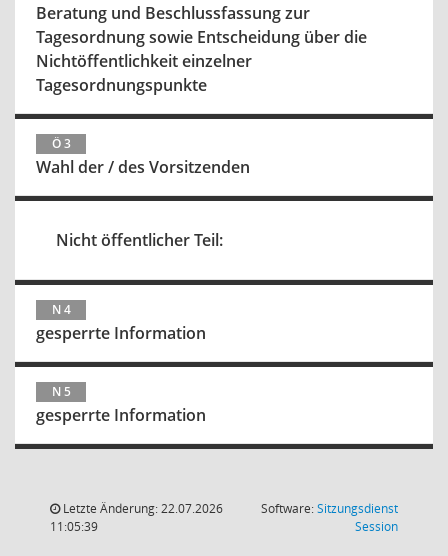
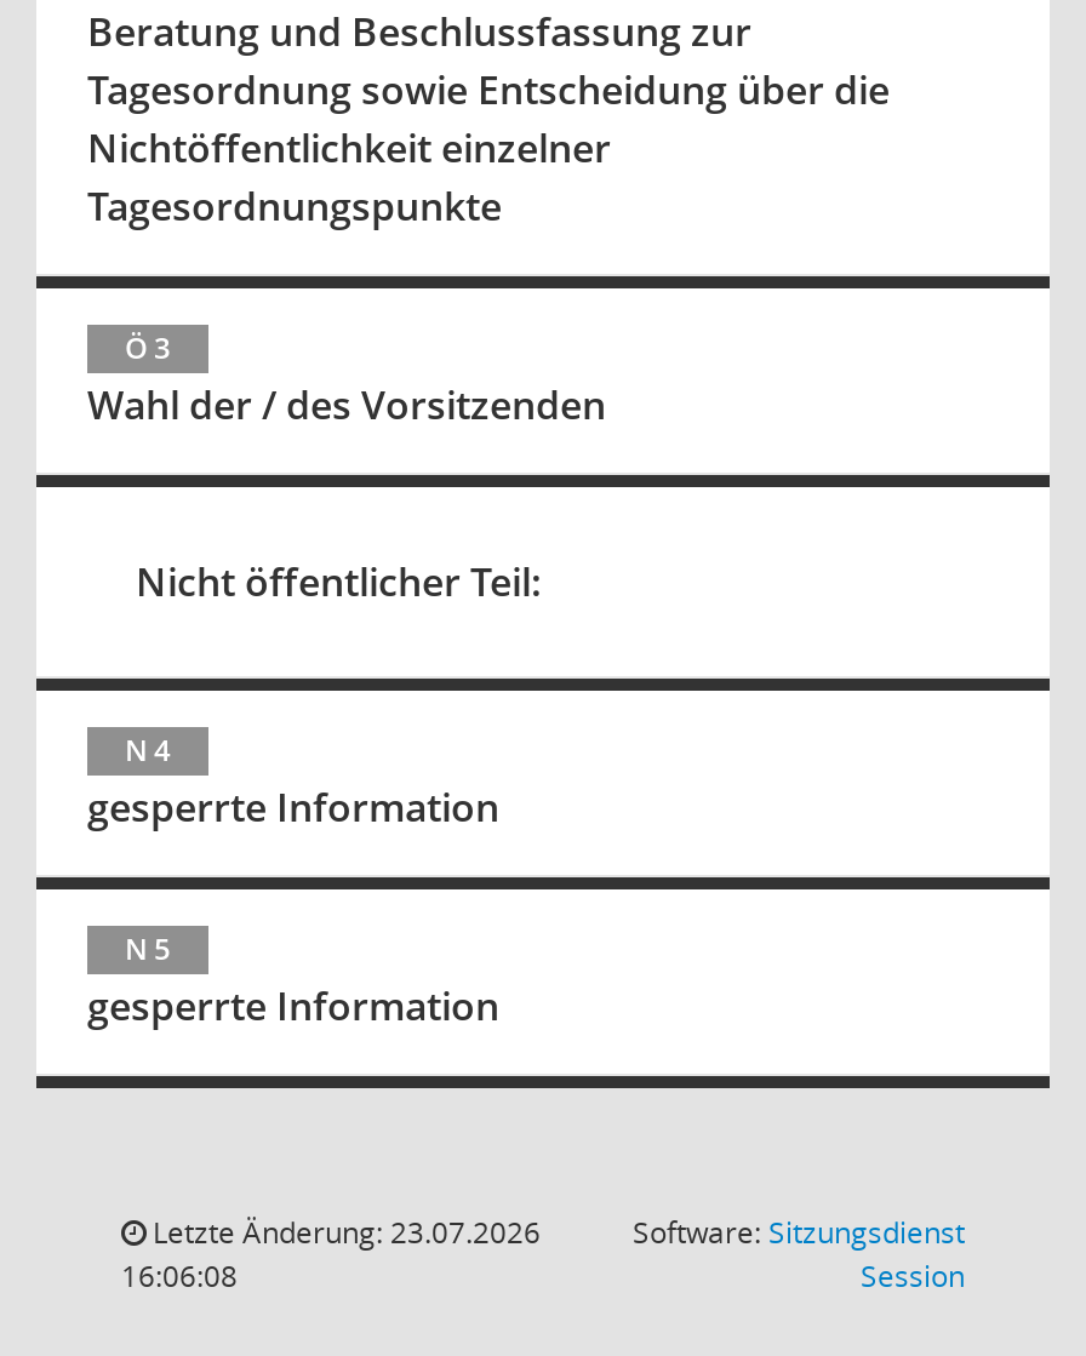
[60,500,223,517] Letzte Änderung: 22.07.2026 -> [145,1212,541,1253] Letzte Änderung: 23.07.2026
[50,518,98,535] 11:05:39 -> [121,1255,238,1297] 16:06:08

